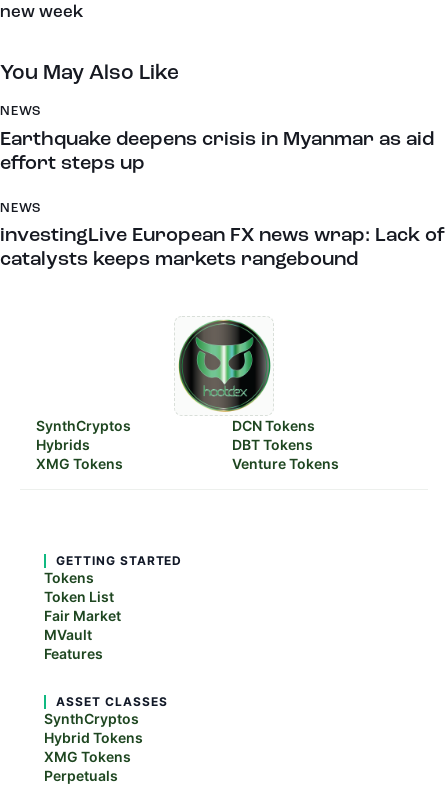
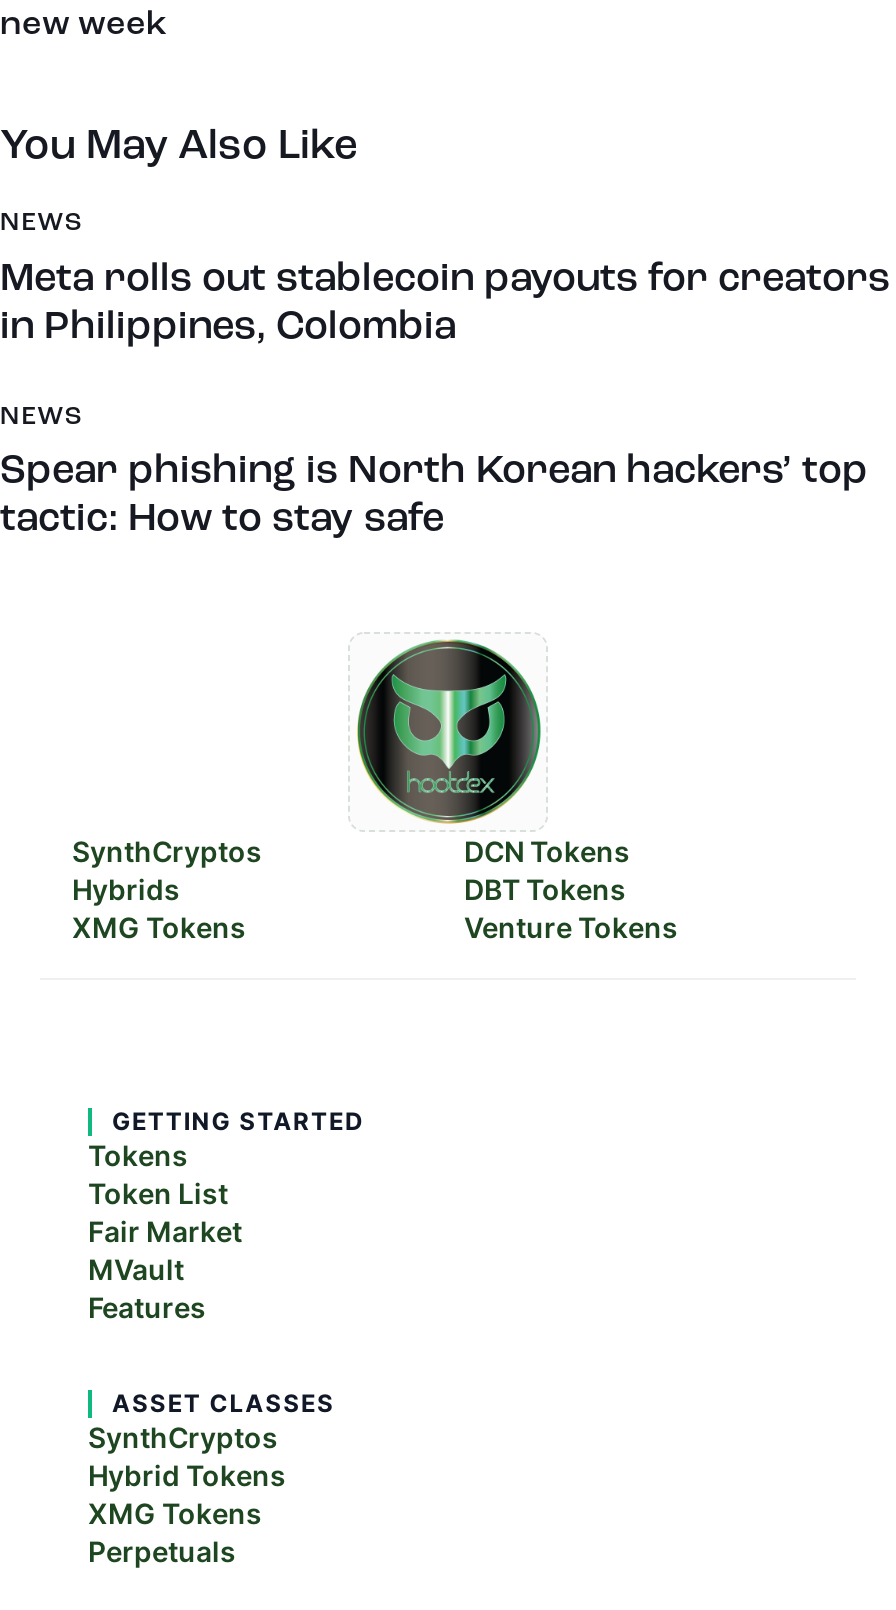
[0,129,434,173] Earthquake deepens crisis in Myanmar as aid | effort steps up -> [0,259,890,347] Meta rolls out stablecoin payouts for creators | in Philippines, Colombia
[0,226,445,270] investingLive European FX news wrap: Lack of | catalysts keeps markets rangebound -> [0,452,868,540] Spear phishing is North Korean hackers’ top | tactic: How to stay safe

